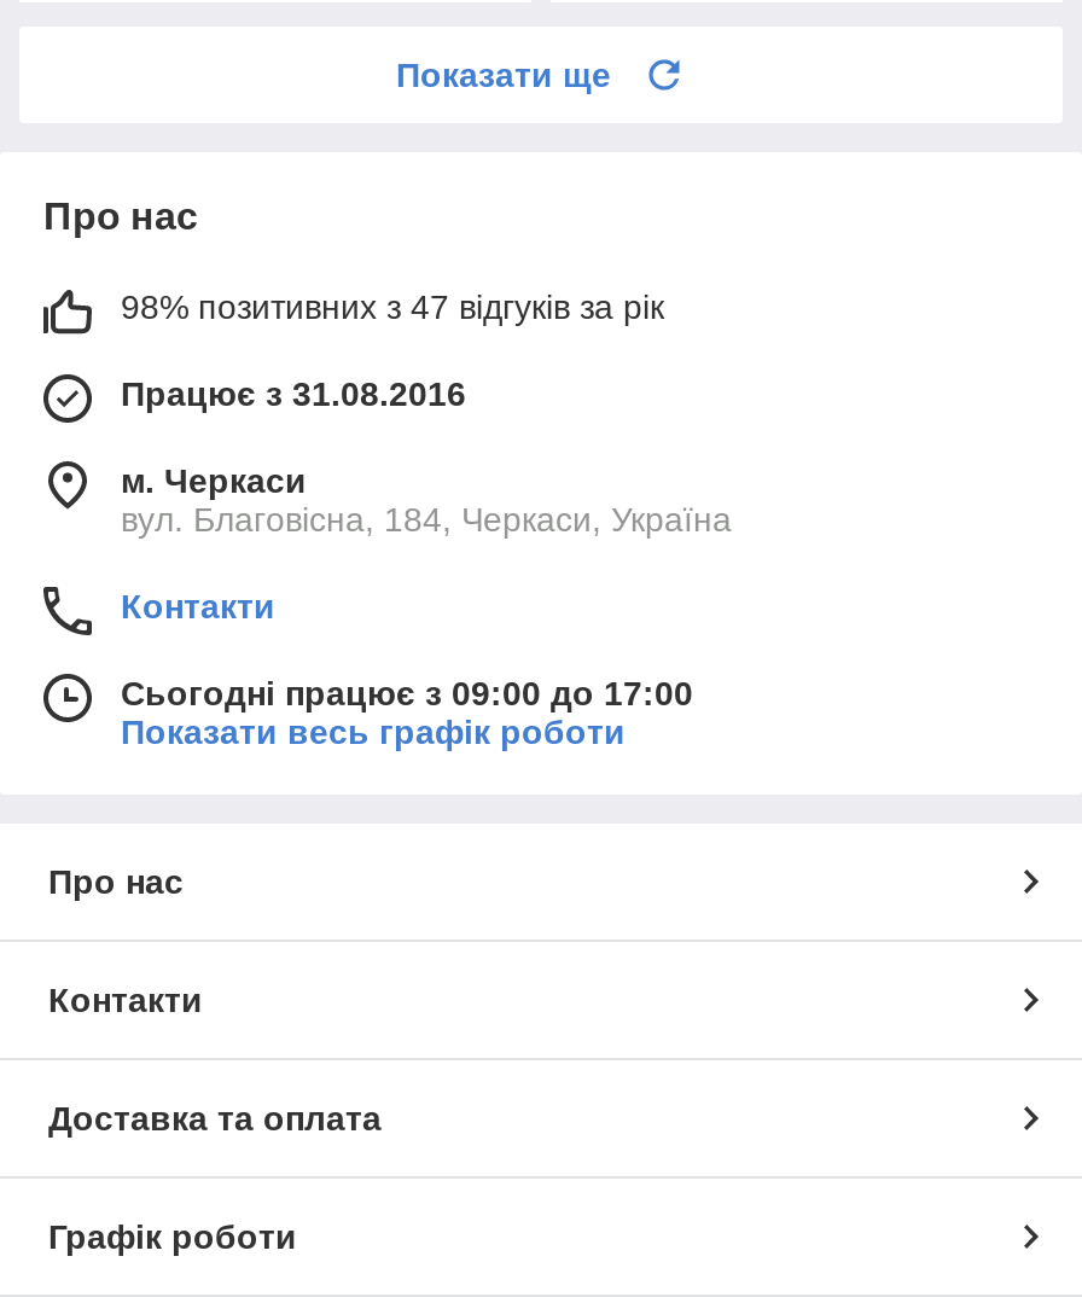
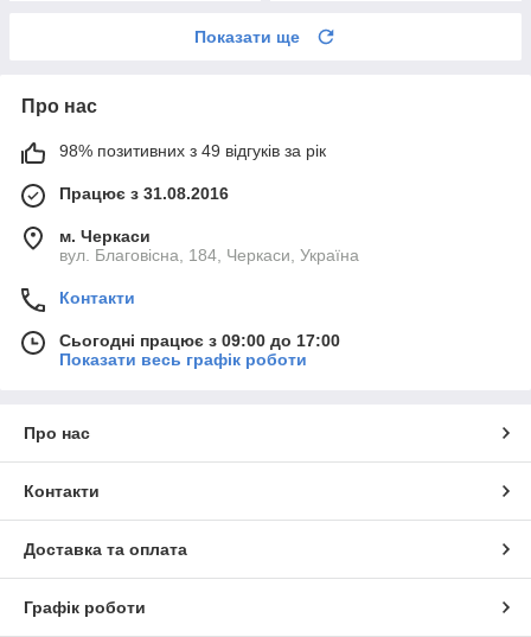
[121,287,664,326] 98% позитивних з 47 відгуків за рік -> [59,141,326,160] 98% позитивних з 49 відгуків за рік

